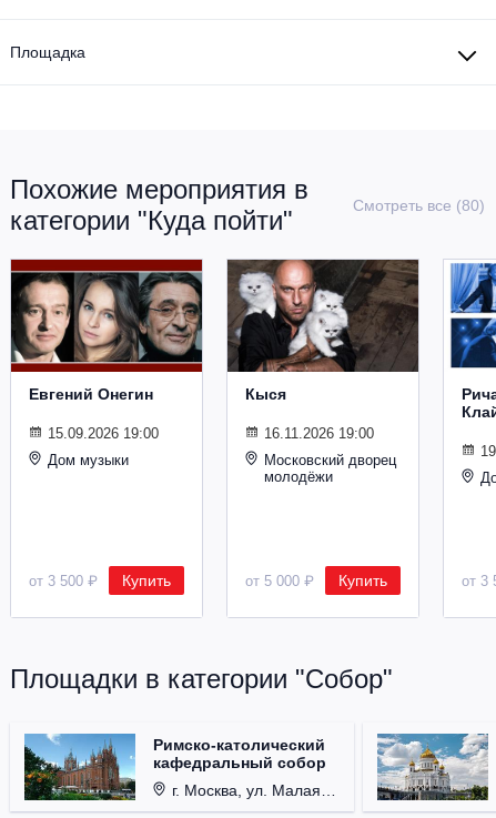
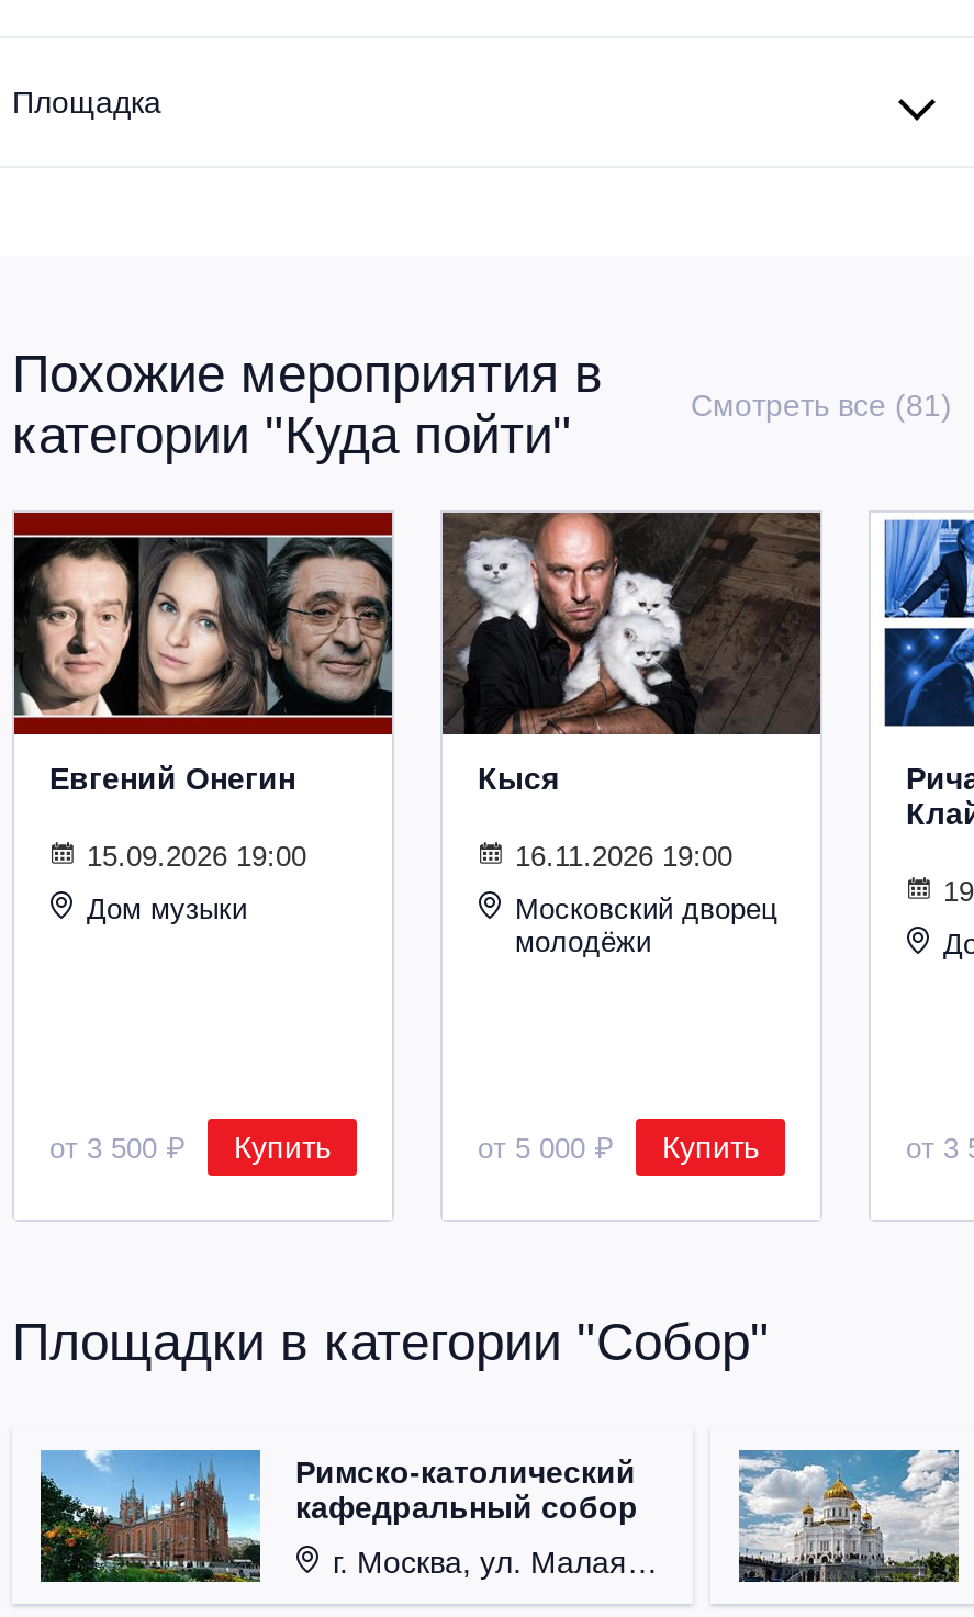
[353,196,485,214] Смотреть все (80) -> [691,388,952,423] Смотреть все (81)

